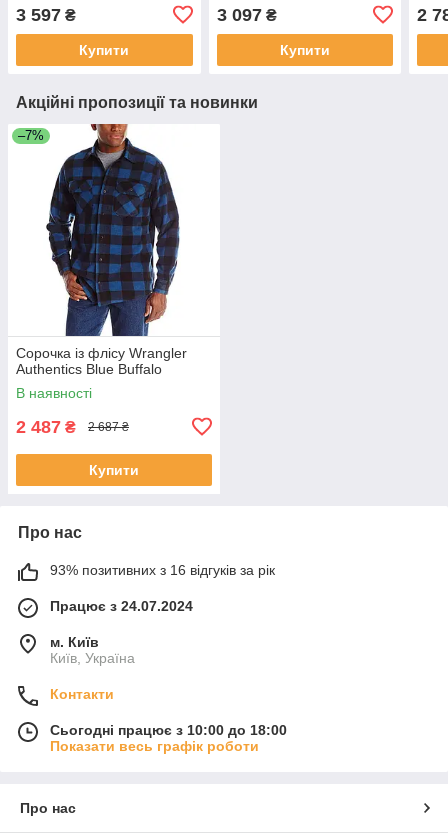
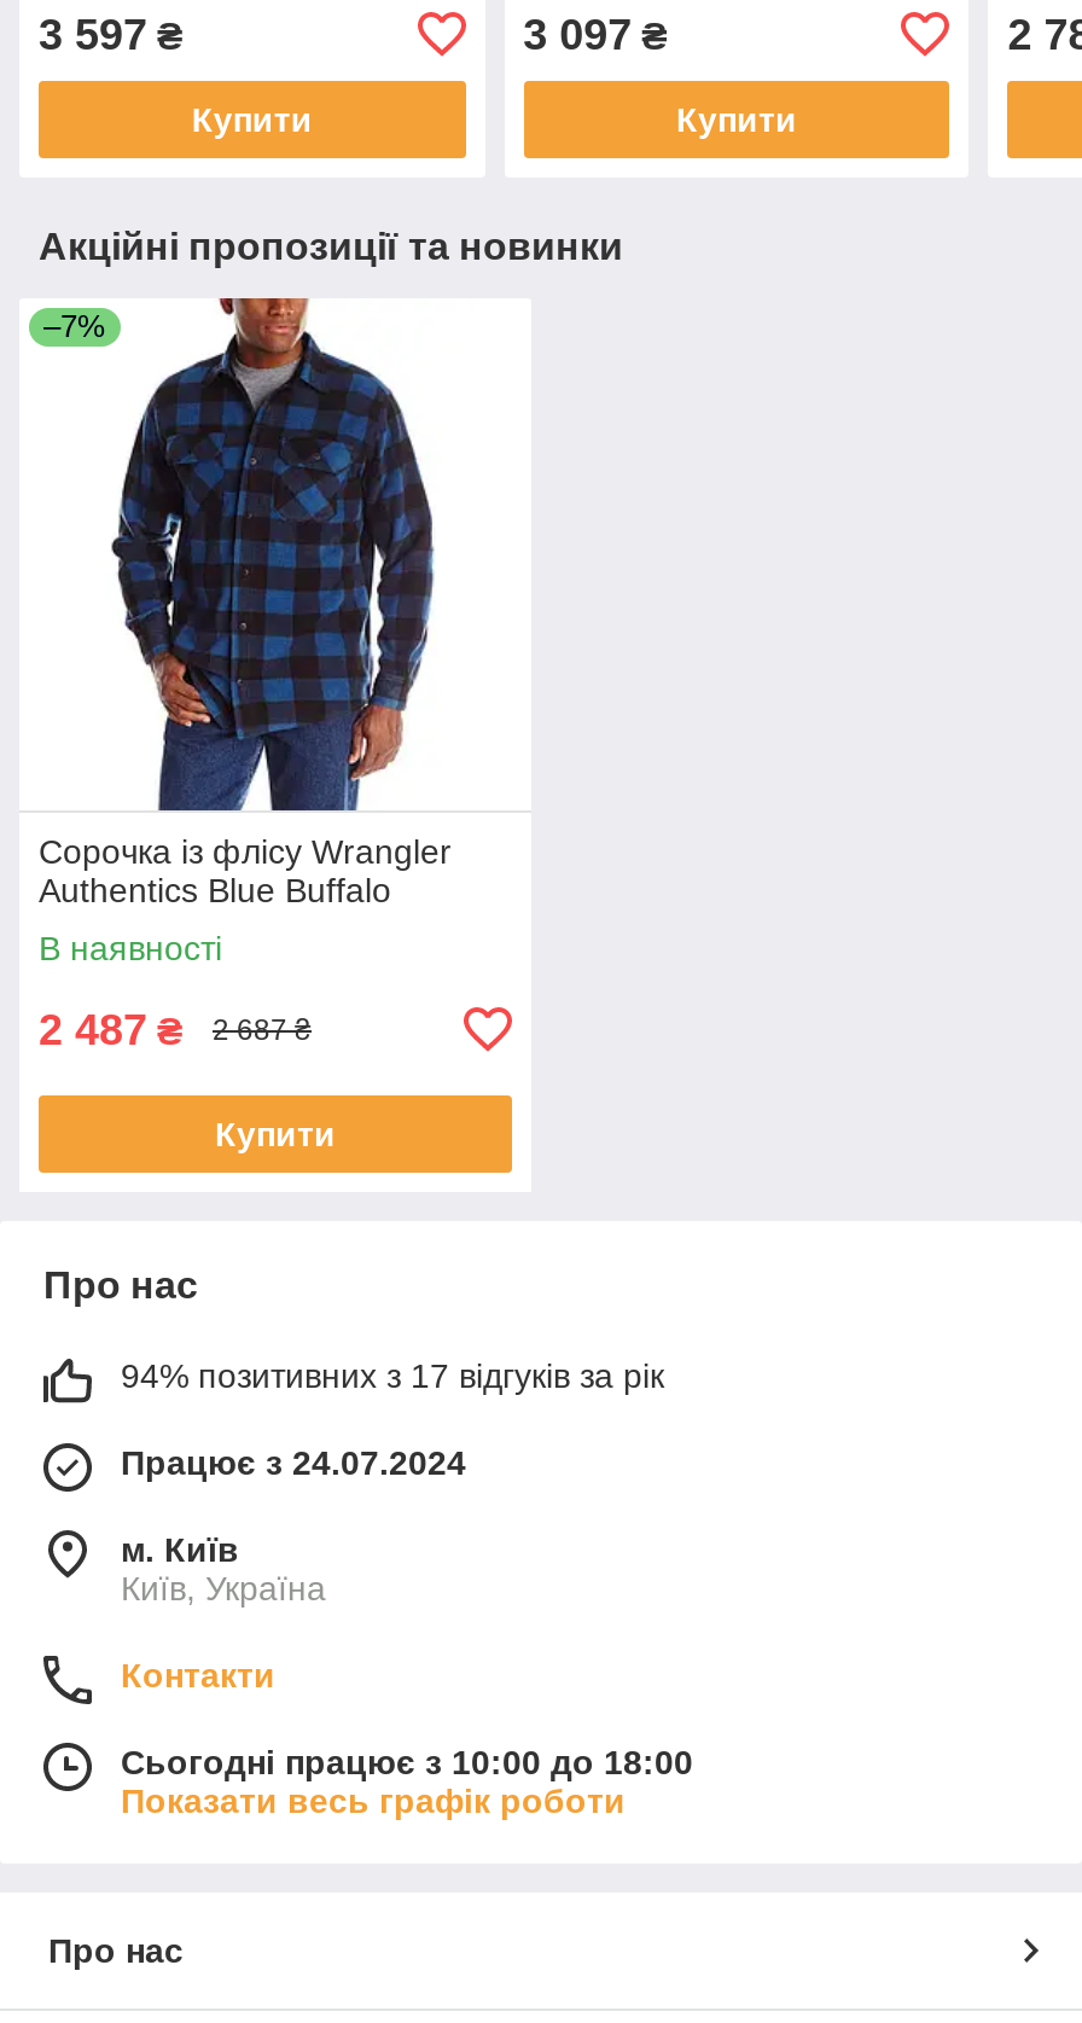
[50,562,275,578] 93% позитивних з 16 відгуків за рік -> [121,1356,664,1394] 94% позитивних з 17 відгуків за рік

